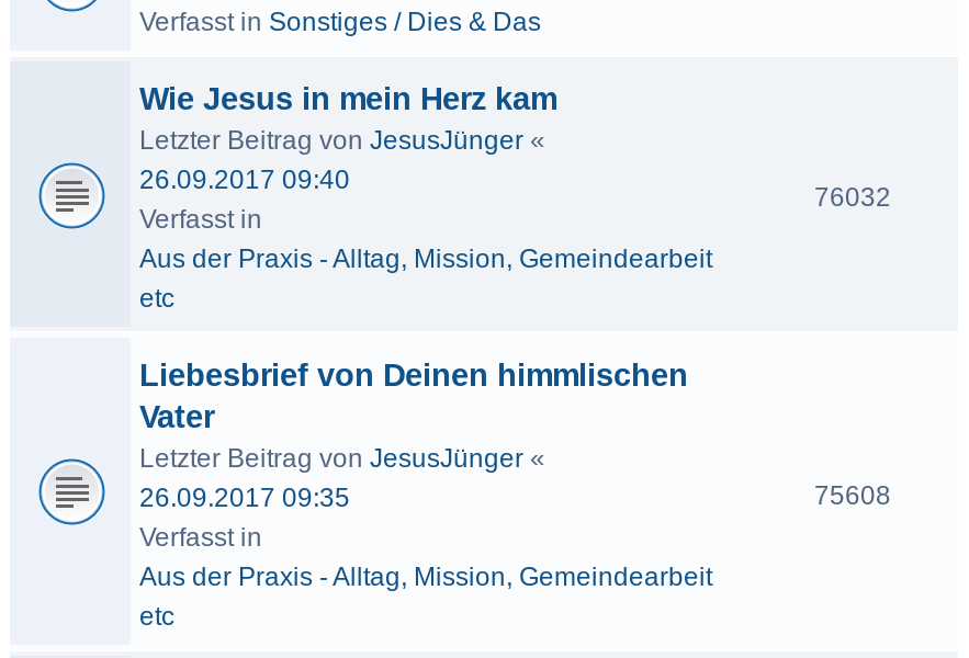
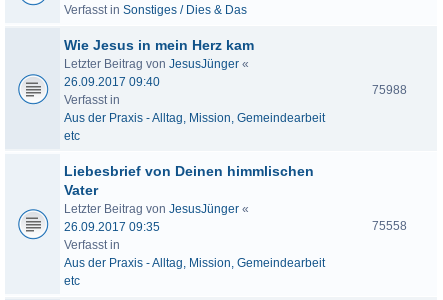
[814,182,891,213] 76032 -> [371,83,406,97] 75988
[814,480,891,511] 75608 -> [371,219,406,233] 75558

